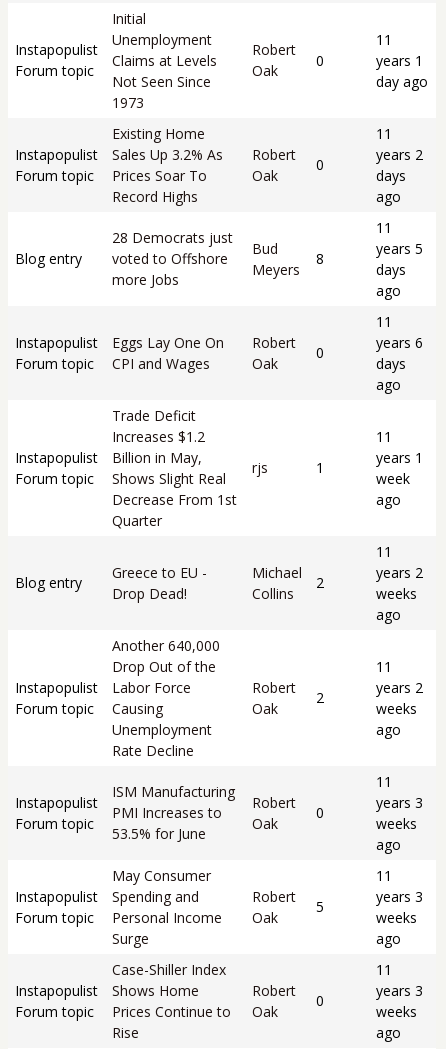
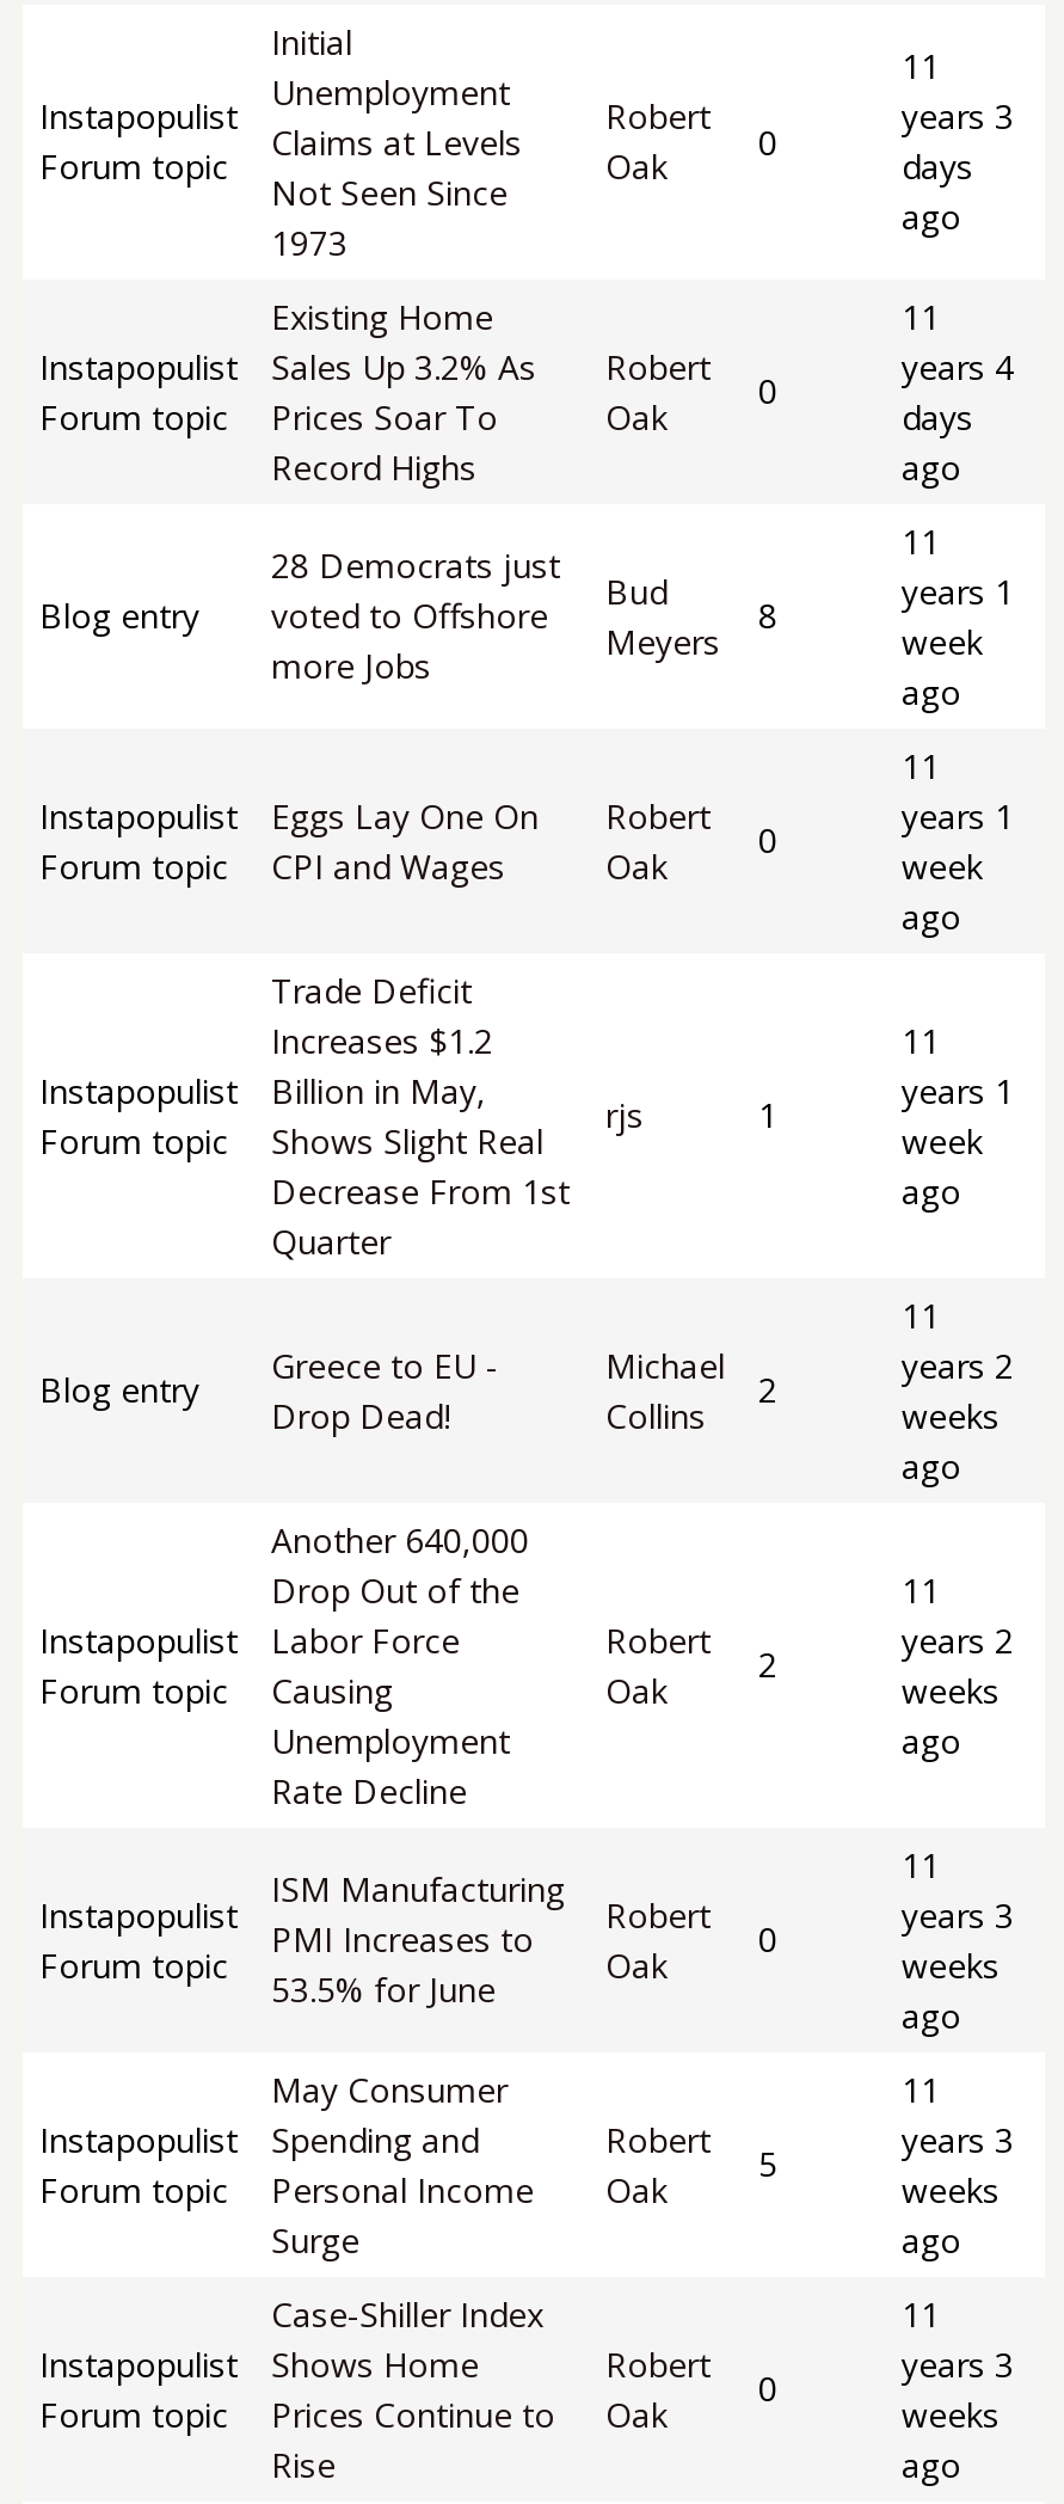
[376,50,428,90] years 1 | day ago -> [902,92,1014,238] years 3 | days | ago
[376,144,423,163] years 2 -> [902,343,1014,388] years 4
[376,238,423,278] years 5 | days -> [902,567,1014,663] years 1 | week
[376,332,423,372] years 6 | days -> [902,792,1014,888] years 1 | week

